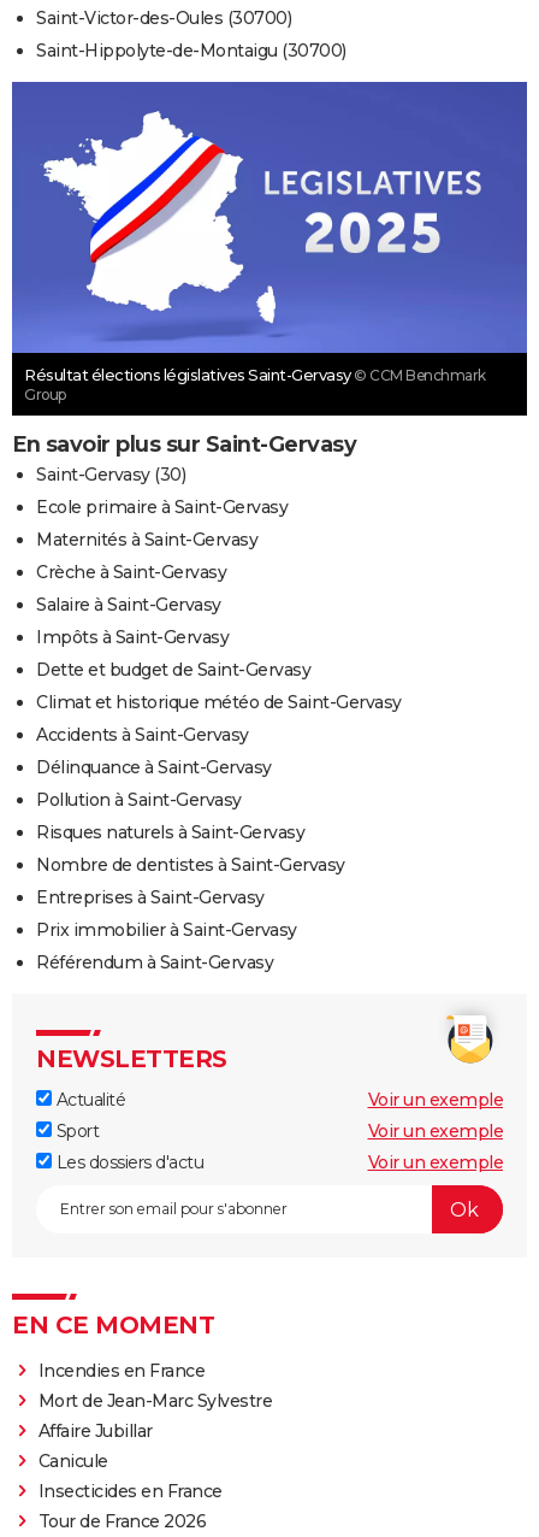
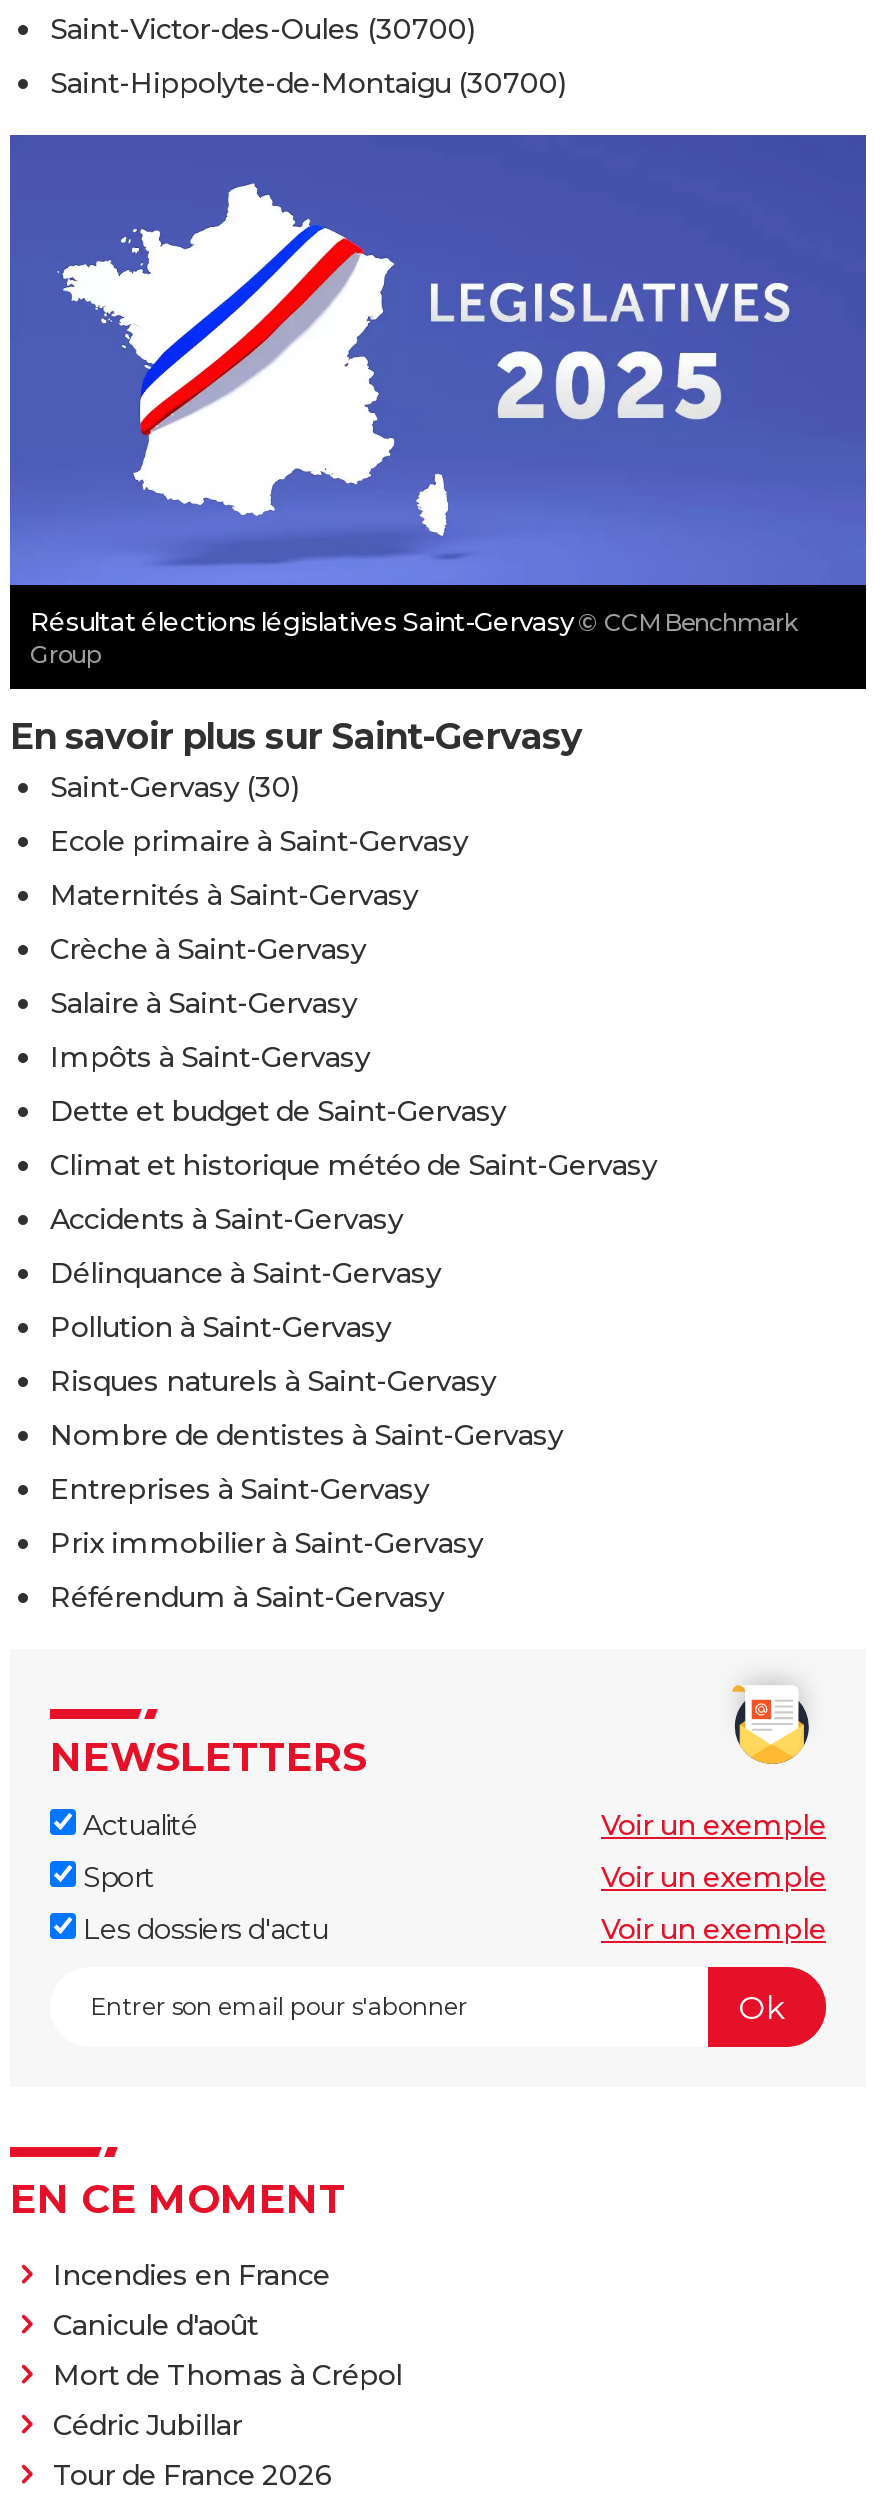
[38,1390,272,1502] Mort de Jean-Marc Sylvestre | Affaire Jubillar | Canicule | Insecticides en France -> [53,2307,402,2443] Canicule d'août | Mort de Thomas à Crépol | Cédric Jubillar

